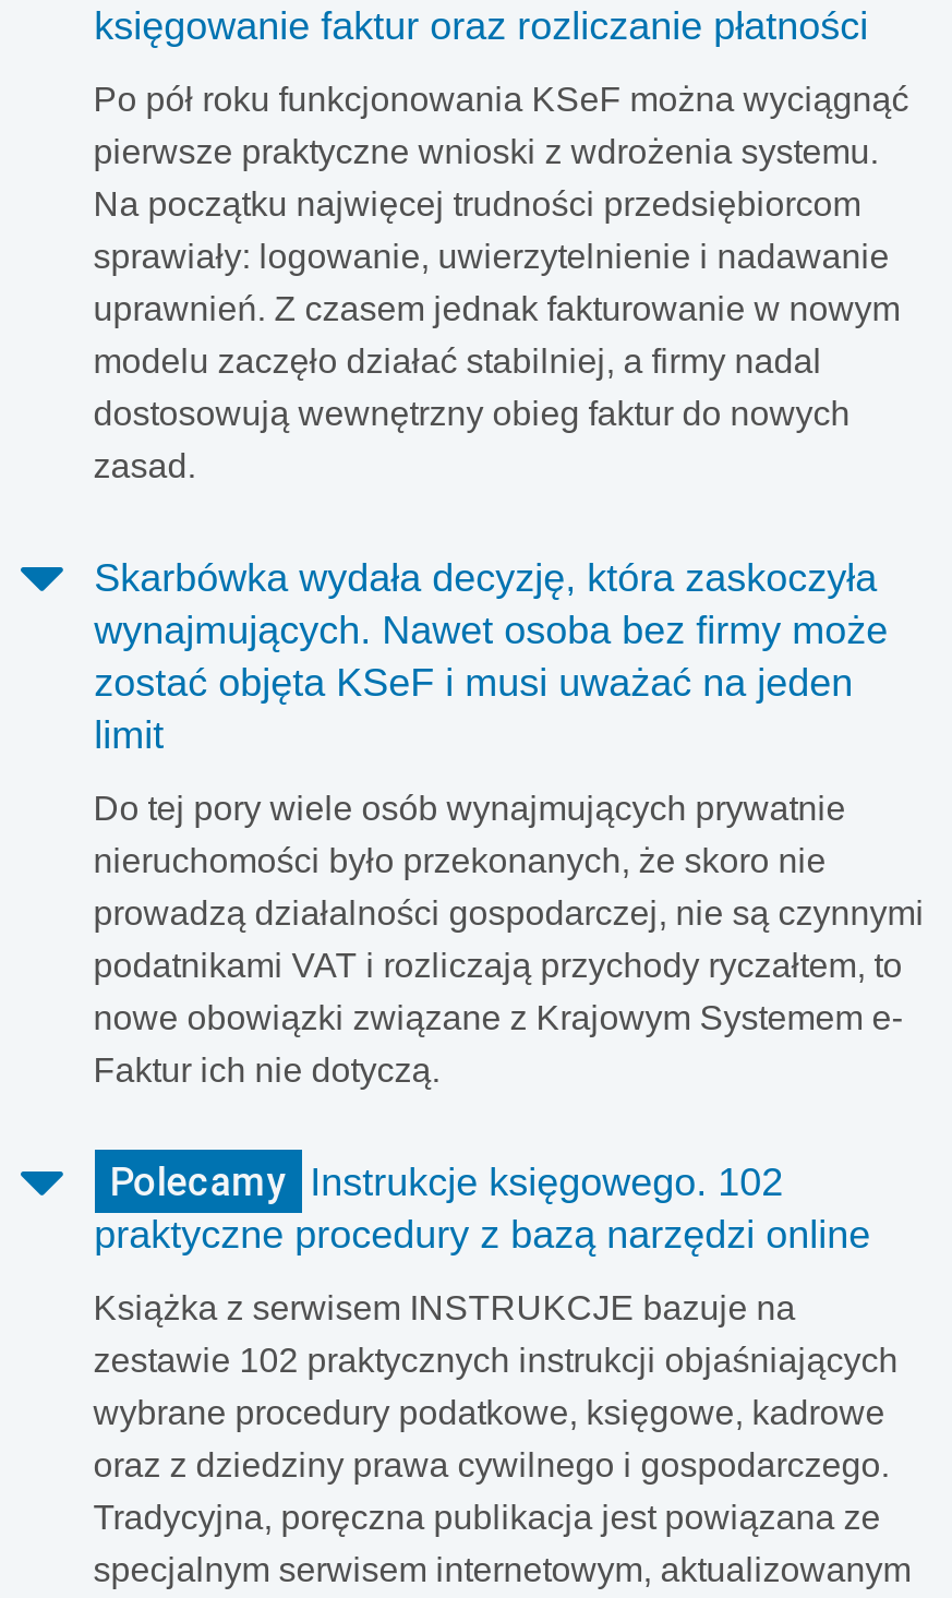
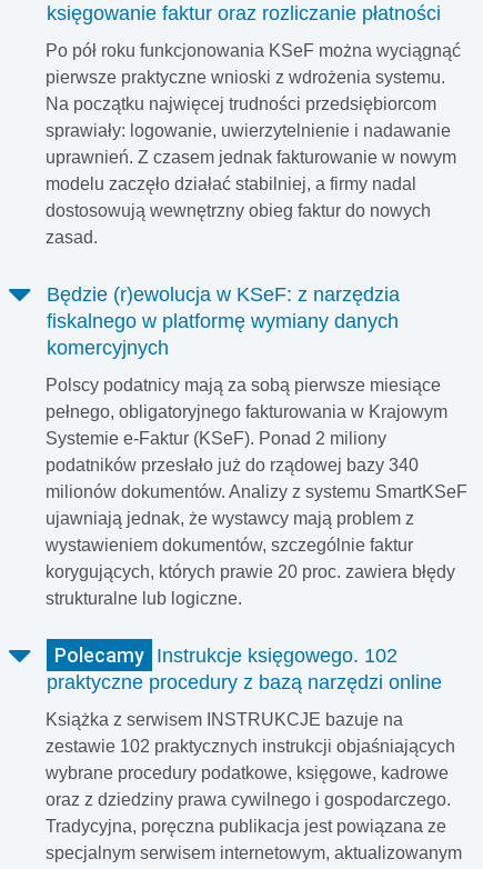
[94,557,888,758] Skarbówka wydała decyzję, która zaskoczyła | wynajmujących. Nawet osoba bez firmy może | zostać objęta KSeF i musi uważać na jeden | limit -> [46,284,399,359] Będzie (r)ewolucja w KSeF: z narzędzia | fiskalnego w platformę wymiany danych | komercyjnych
[93,791,924,1090] Do tej pory wiele osób wynajmujących prywatnie | nieruchomości było przekonanych, że skoro nie | prowadzą działalności gospodarczej, nie są czynnymi | podatnikami VAT i rozliczają przychody ryczałtem, to | nowe obowiązki związane z Krajowym Systemem e- | Faktur ich nie dotyczą. -> [46,376,468,608] Polscy podatnicy mają za sobą pierwsze miesiące | pełnego, obligatoryjnego fakturowania w Krajowym | Systemie e-Faktur (KSeF). Ponad 2 miliony | podatników przesłało już do rządowej bazy 340 | milionów dokumentów. Analizy z systemu SmartKSeF | ujawniają jednak, że wystawcy mają problem z | wystawieniem dokumentów, szczególnie faktur | korygujących, których prawie 20 proc. zawiera błędy | strukturalne lub logiczne.

